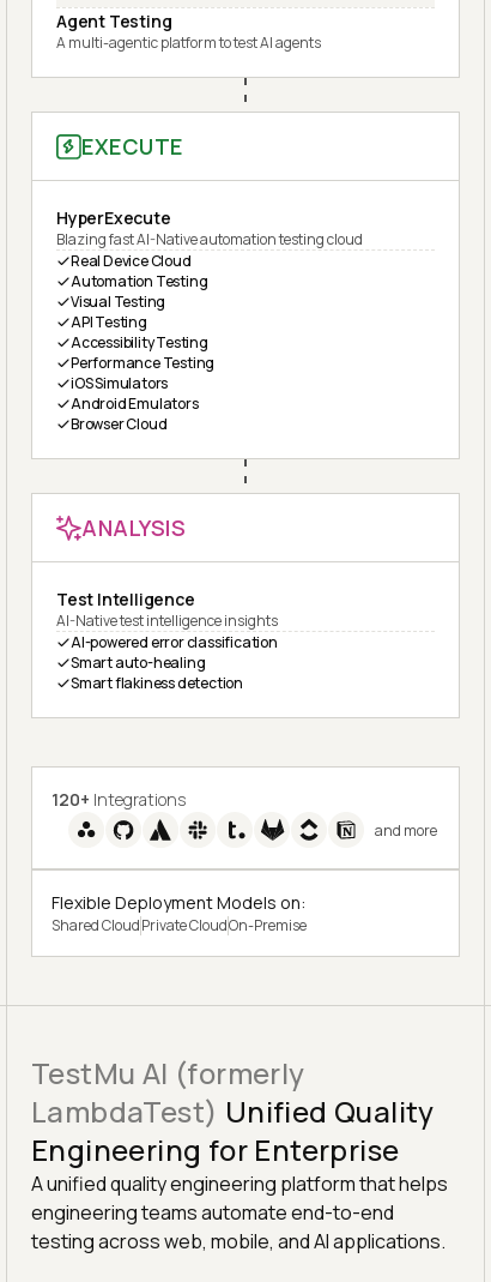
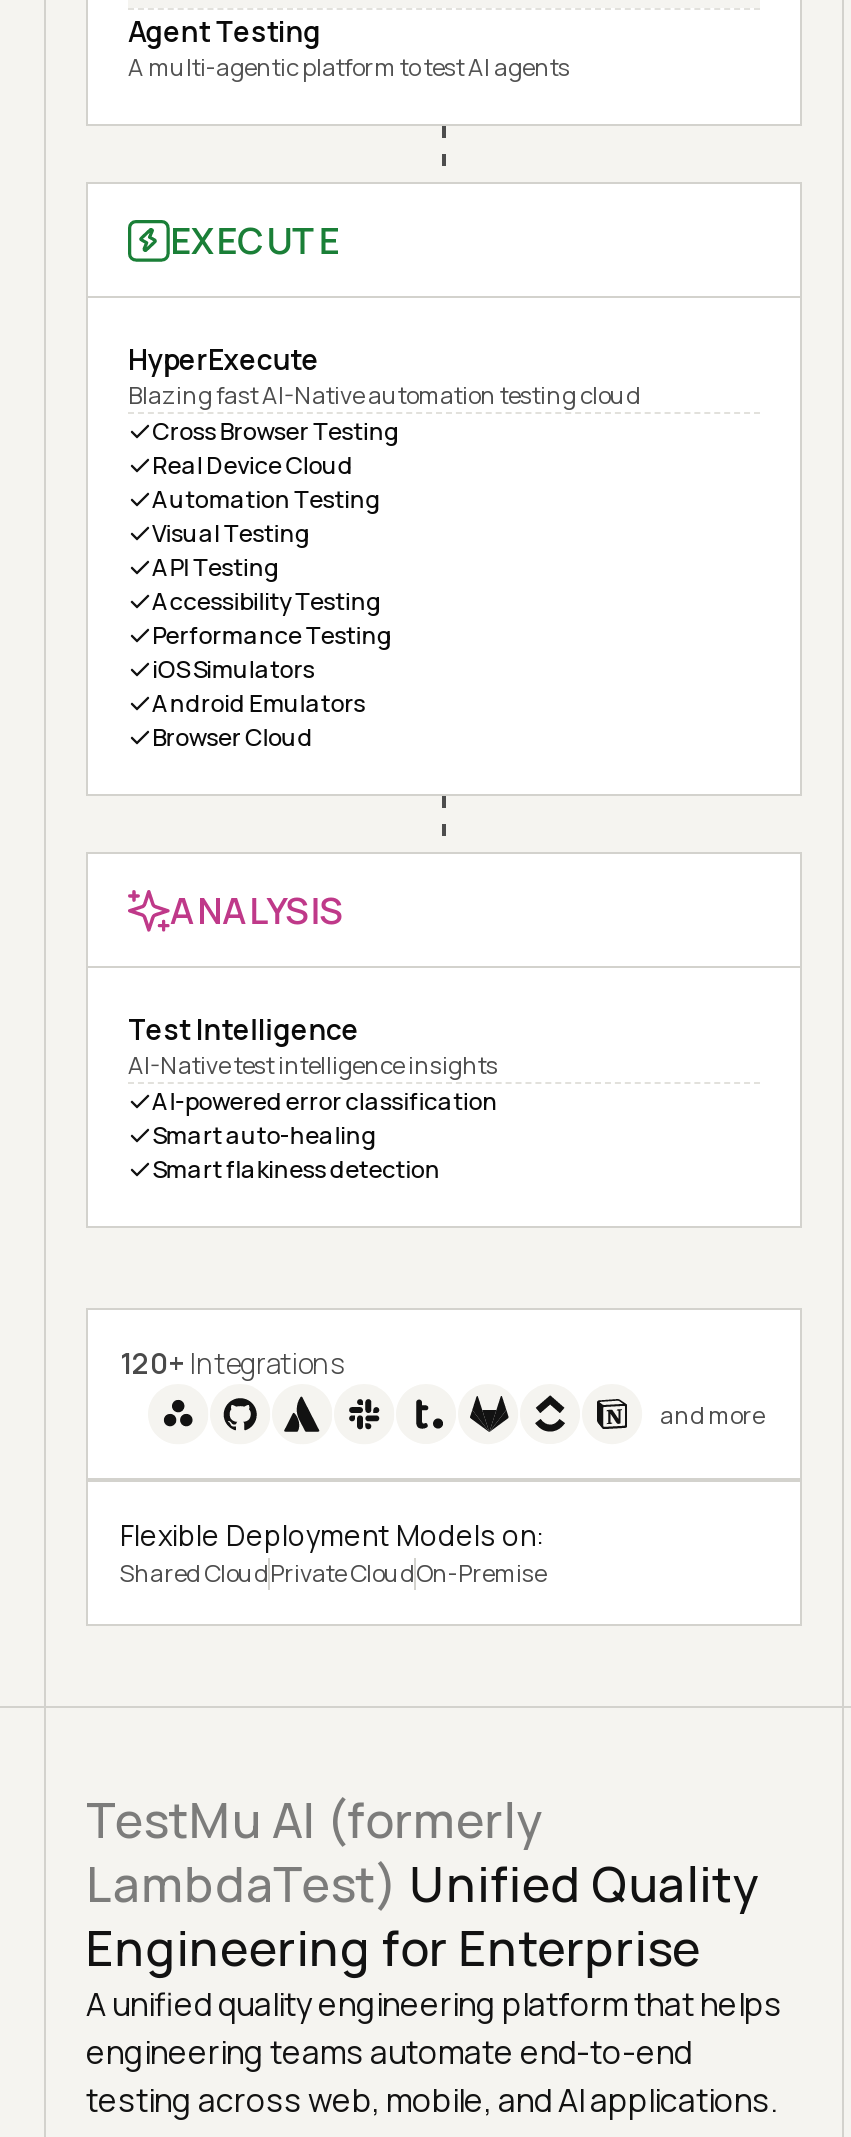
none -> [152,414,400,448] Cross Browser Testing

